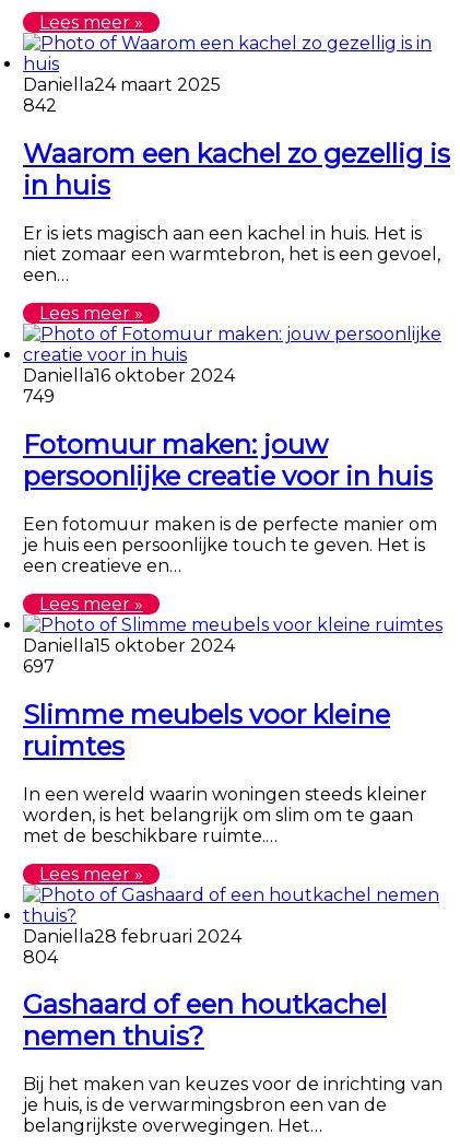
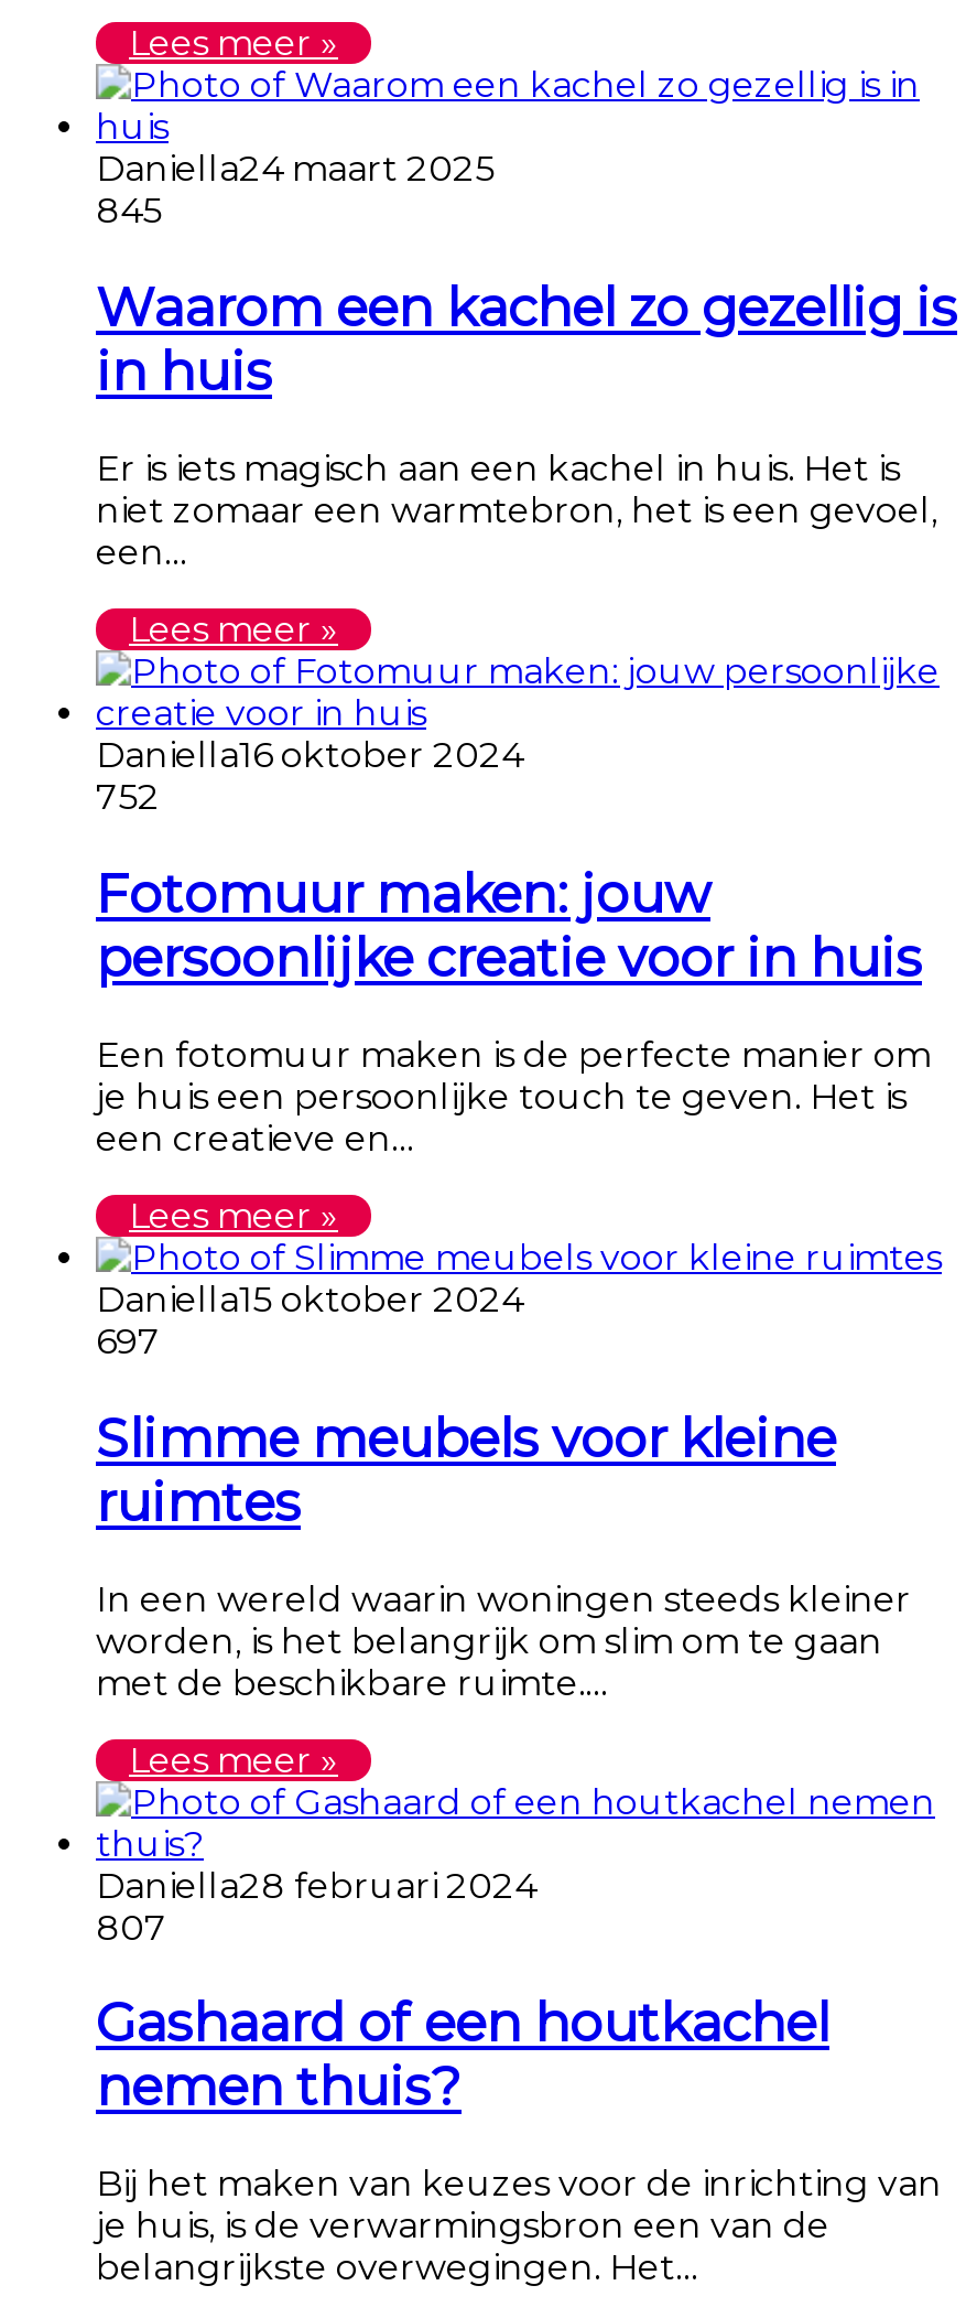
[23,95,57,116] 842 -> [96,190,162,232] 845
[23,386,55,407] 749 -> [96,776,160,818] 752
[23,946,58,967] 804 -> [96,1906,166,1948] 807

